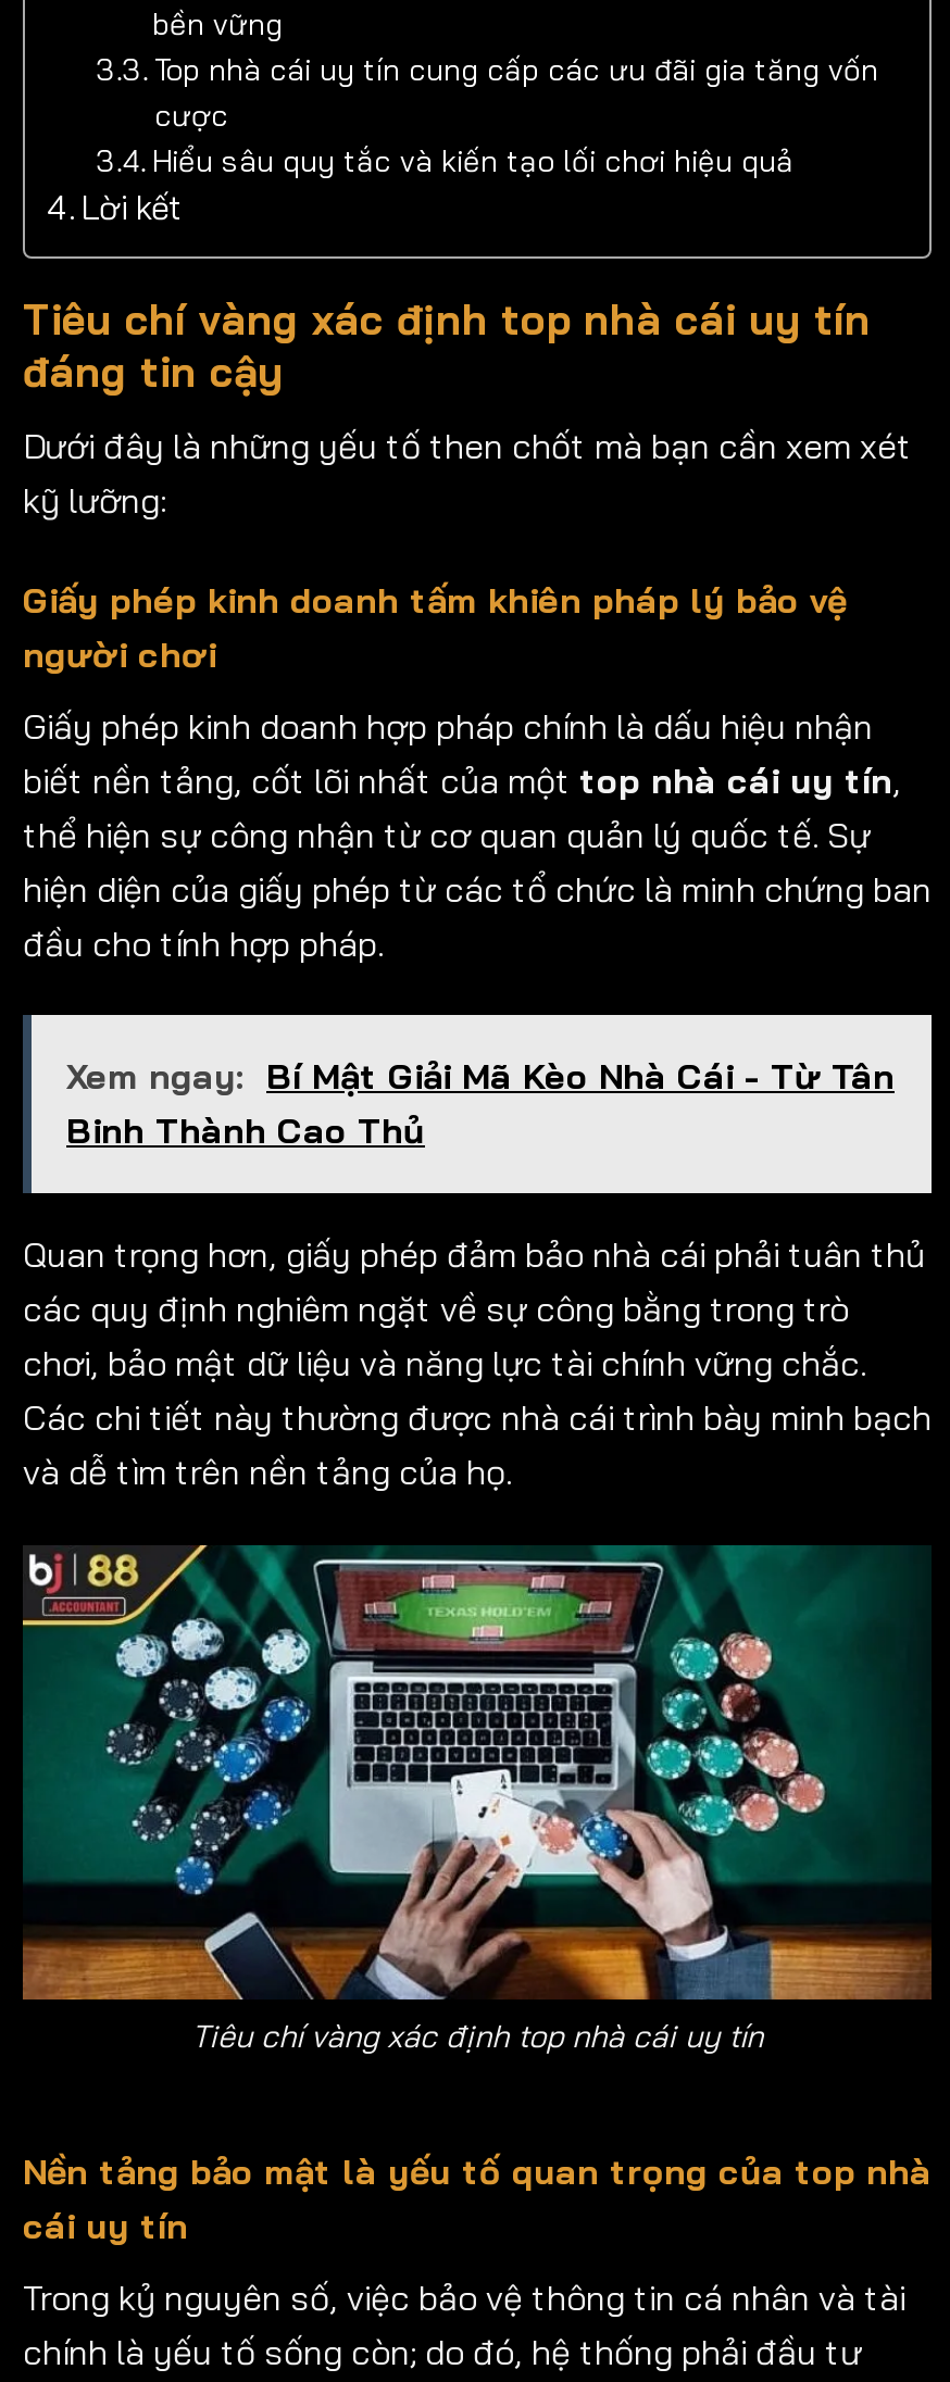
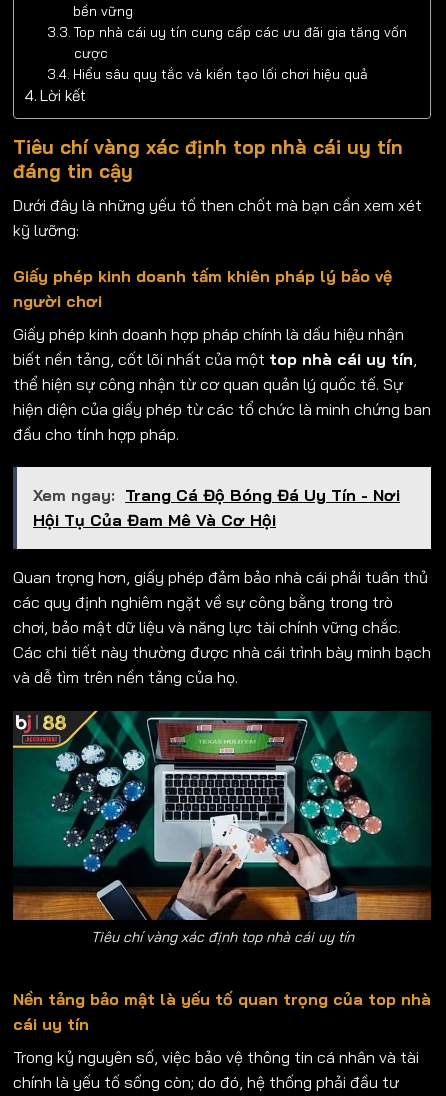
[66,1055,895,1153] Xem ngay: Bí Mật Giải Mã Kèo Nhà Cái - Từ Tân | Binh Thành Cao Thủ -> [33,485,400,530] Xem ngay: Trang Cá Độ Bóng Đá Uy Tín - Nơi | Hội Tụ Của Đam Mê Và Cơ Hội

